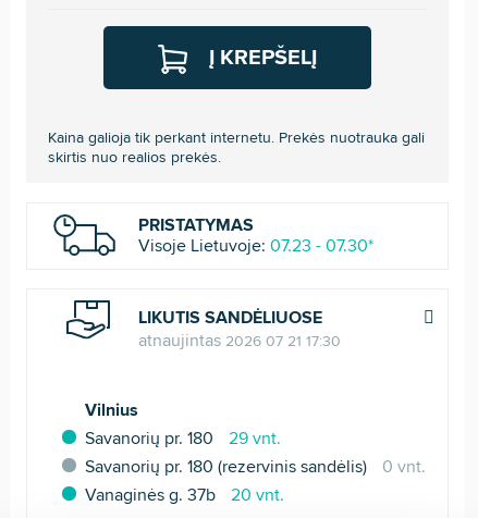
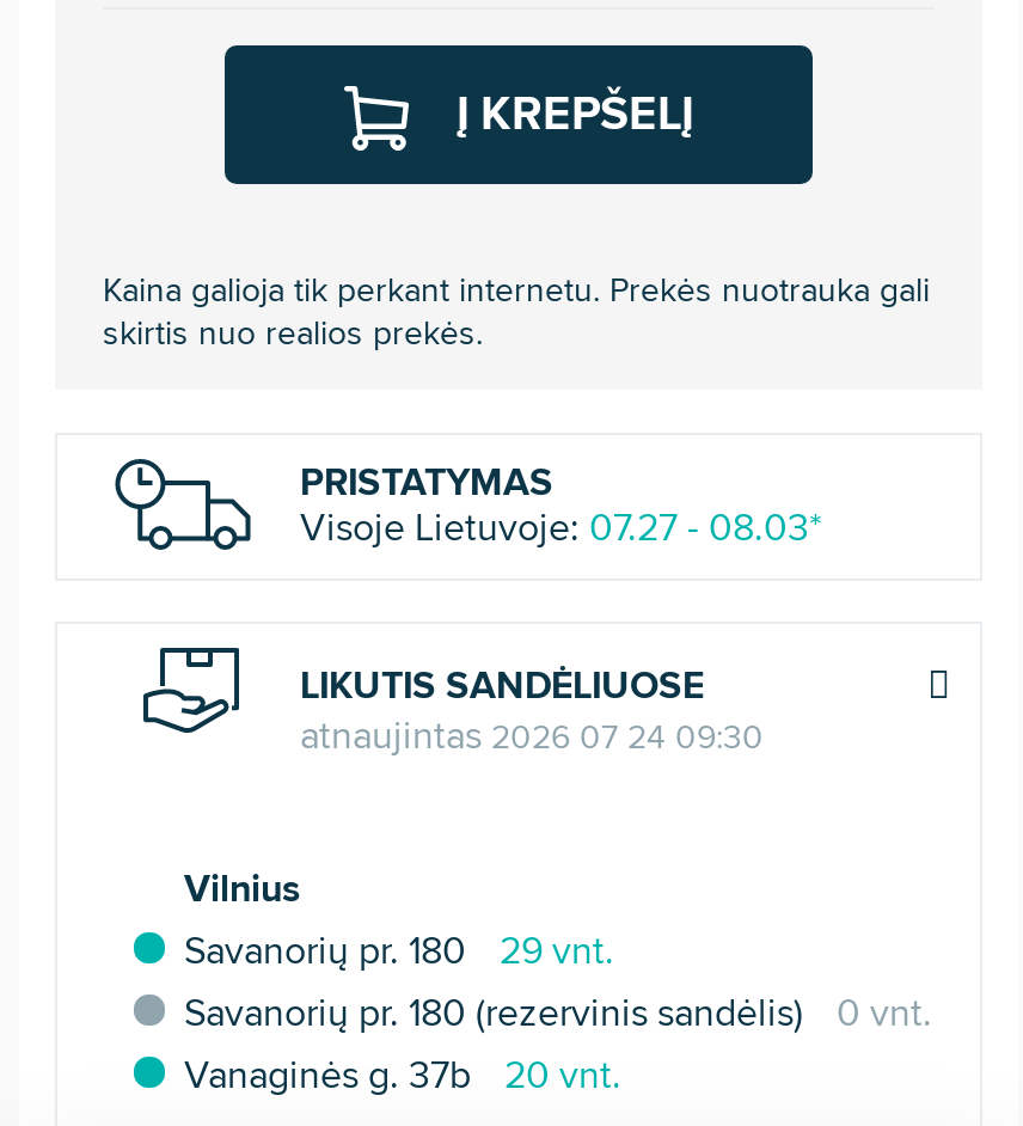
[138,233,373,258] Visoje Lietuvoje: 07.23 - 07.30* -> [300,500,821,555] Visoje Lietuvoje: 07.27 - 08.03*
[138,328,340,353] atnaujintas 2026 07 21 17:30 -> [300,708,764,763] atnaujintas 2026 07 24 09:30

